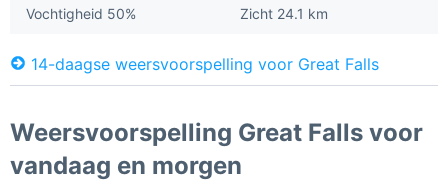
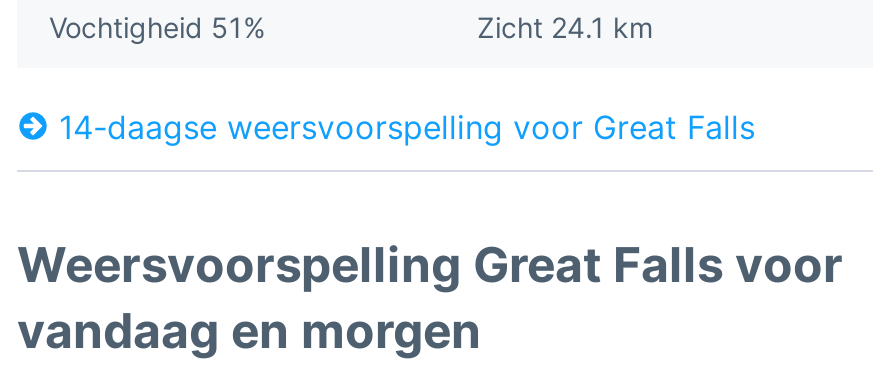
[26,5,136,22] Vochtigheid 50% -> [49,9,265,43] Vochtigheid 51%

